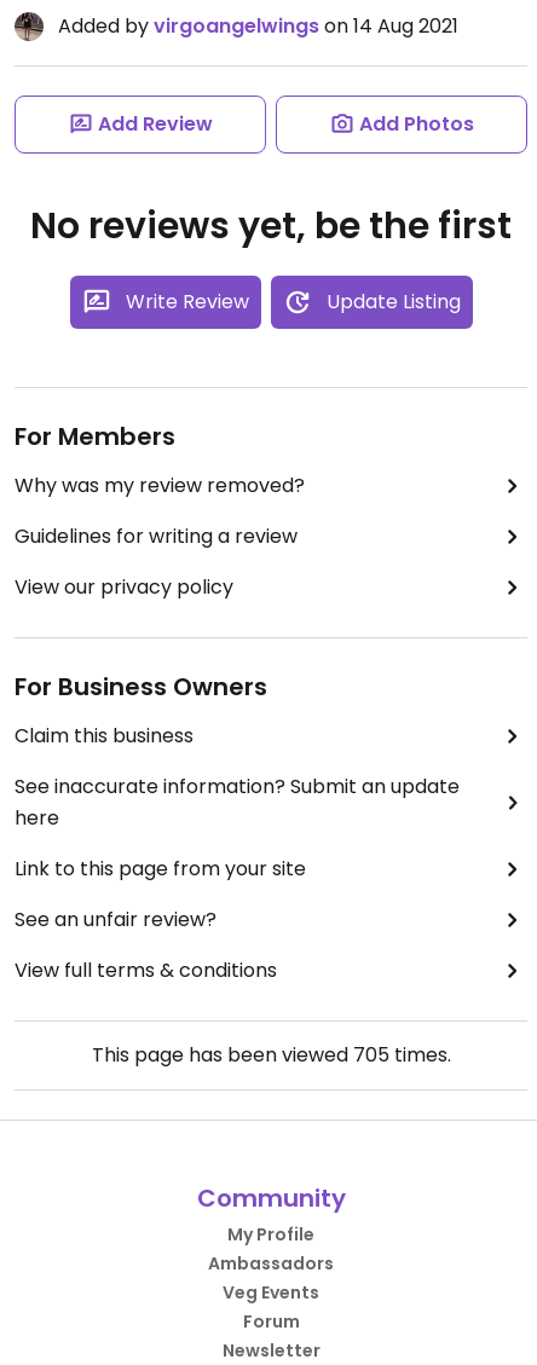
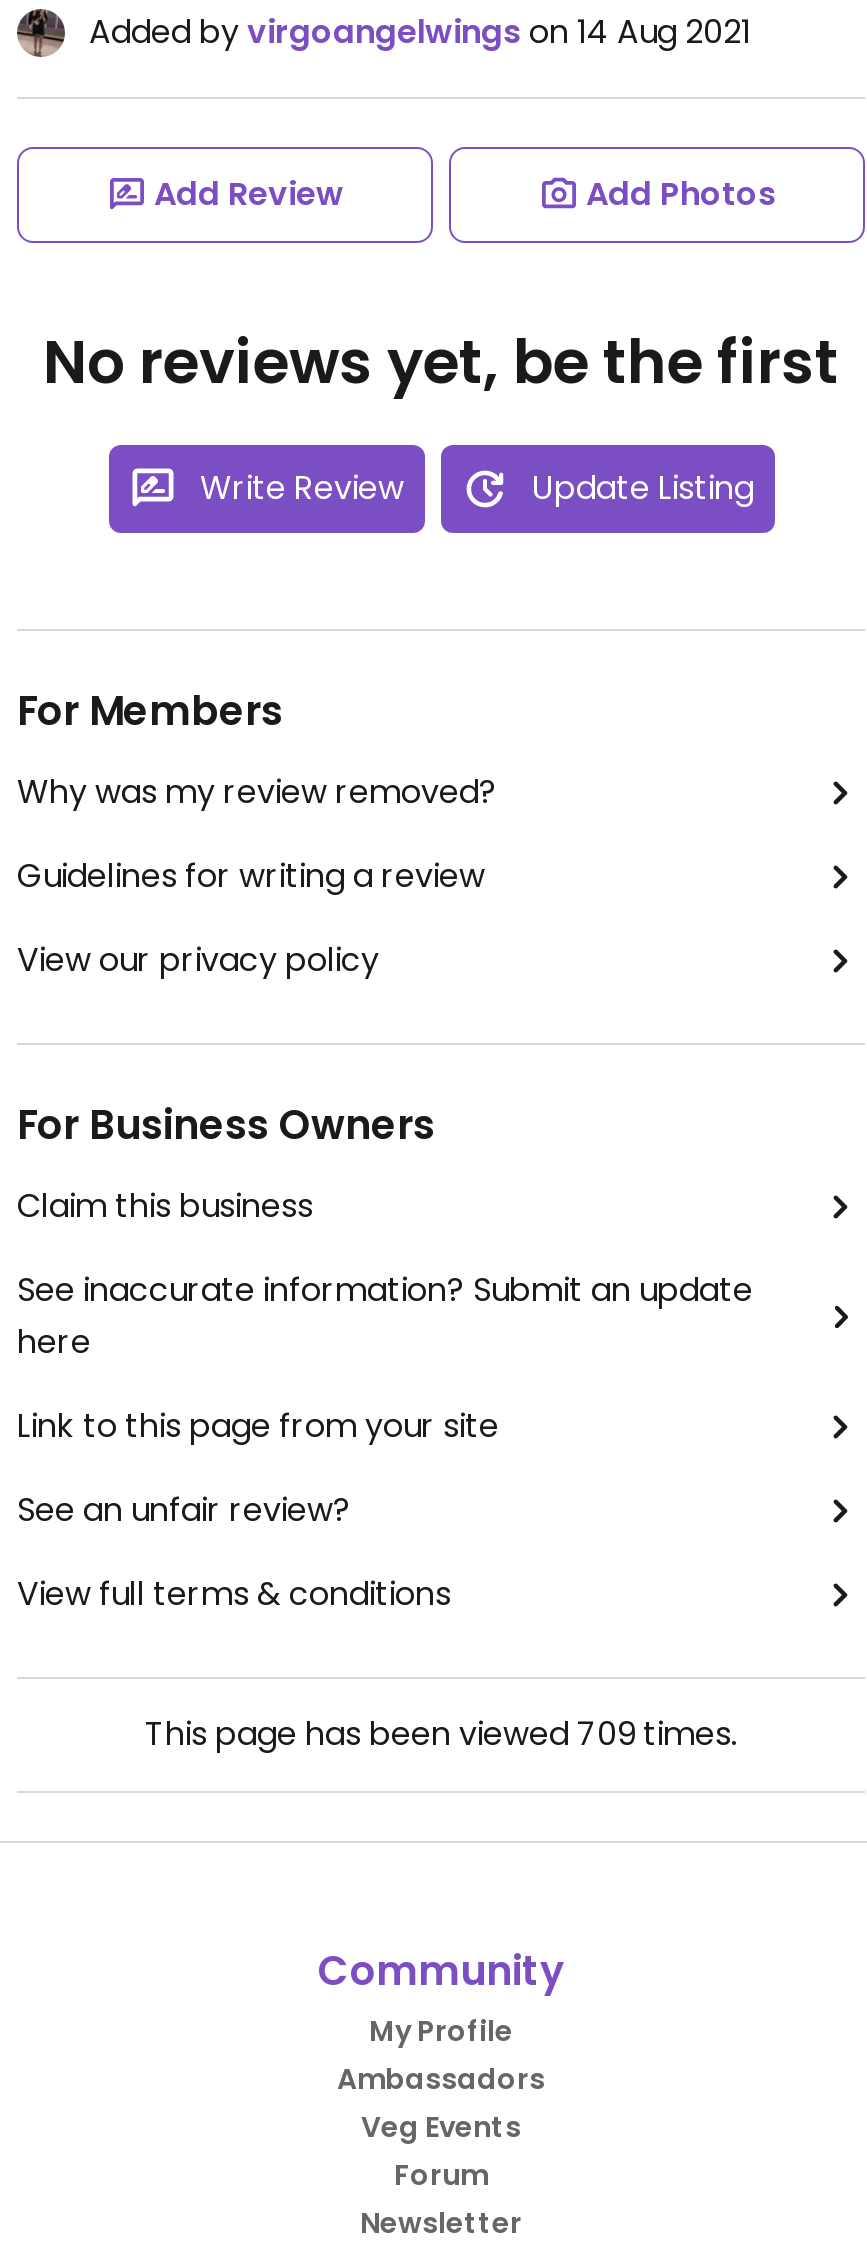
[91,1041,451,1069] This page has been viewed 705 times. -> [145,1711,737,1757] This page has been viewed 709 times.

